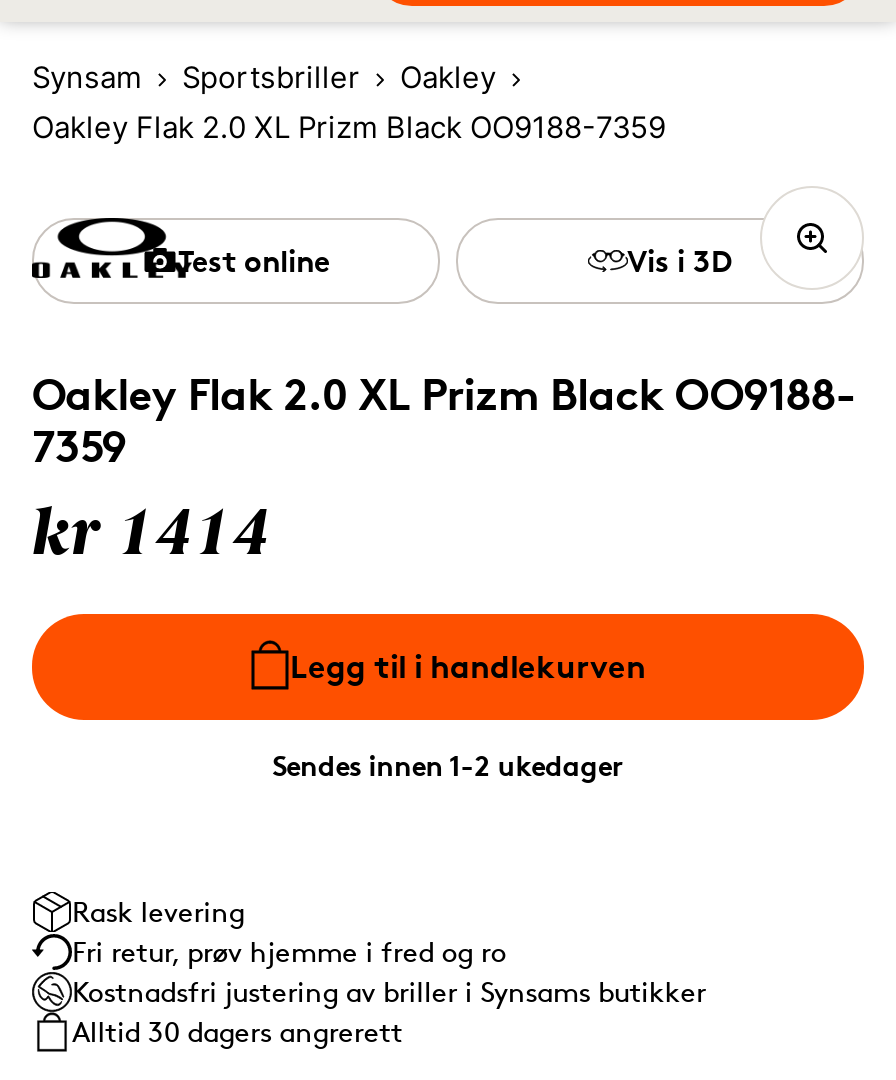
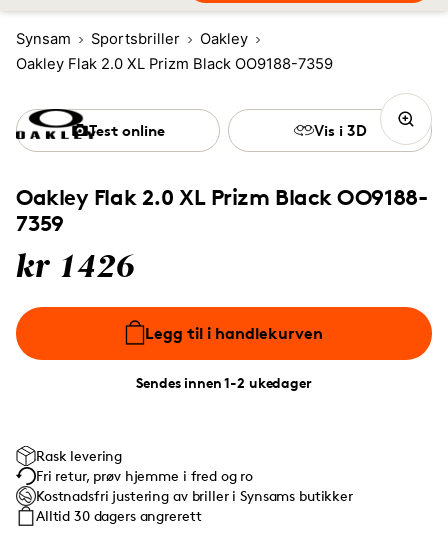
[32,506,270,570] kr 1414 -> [16,253,135,285] kr 1426

